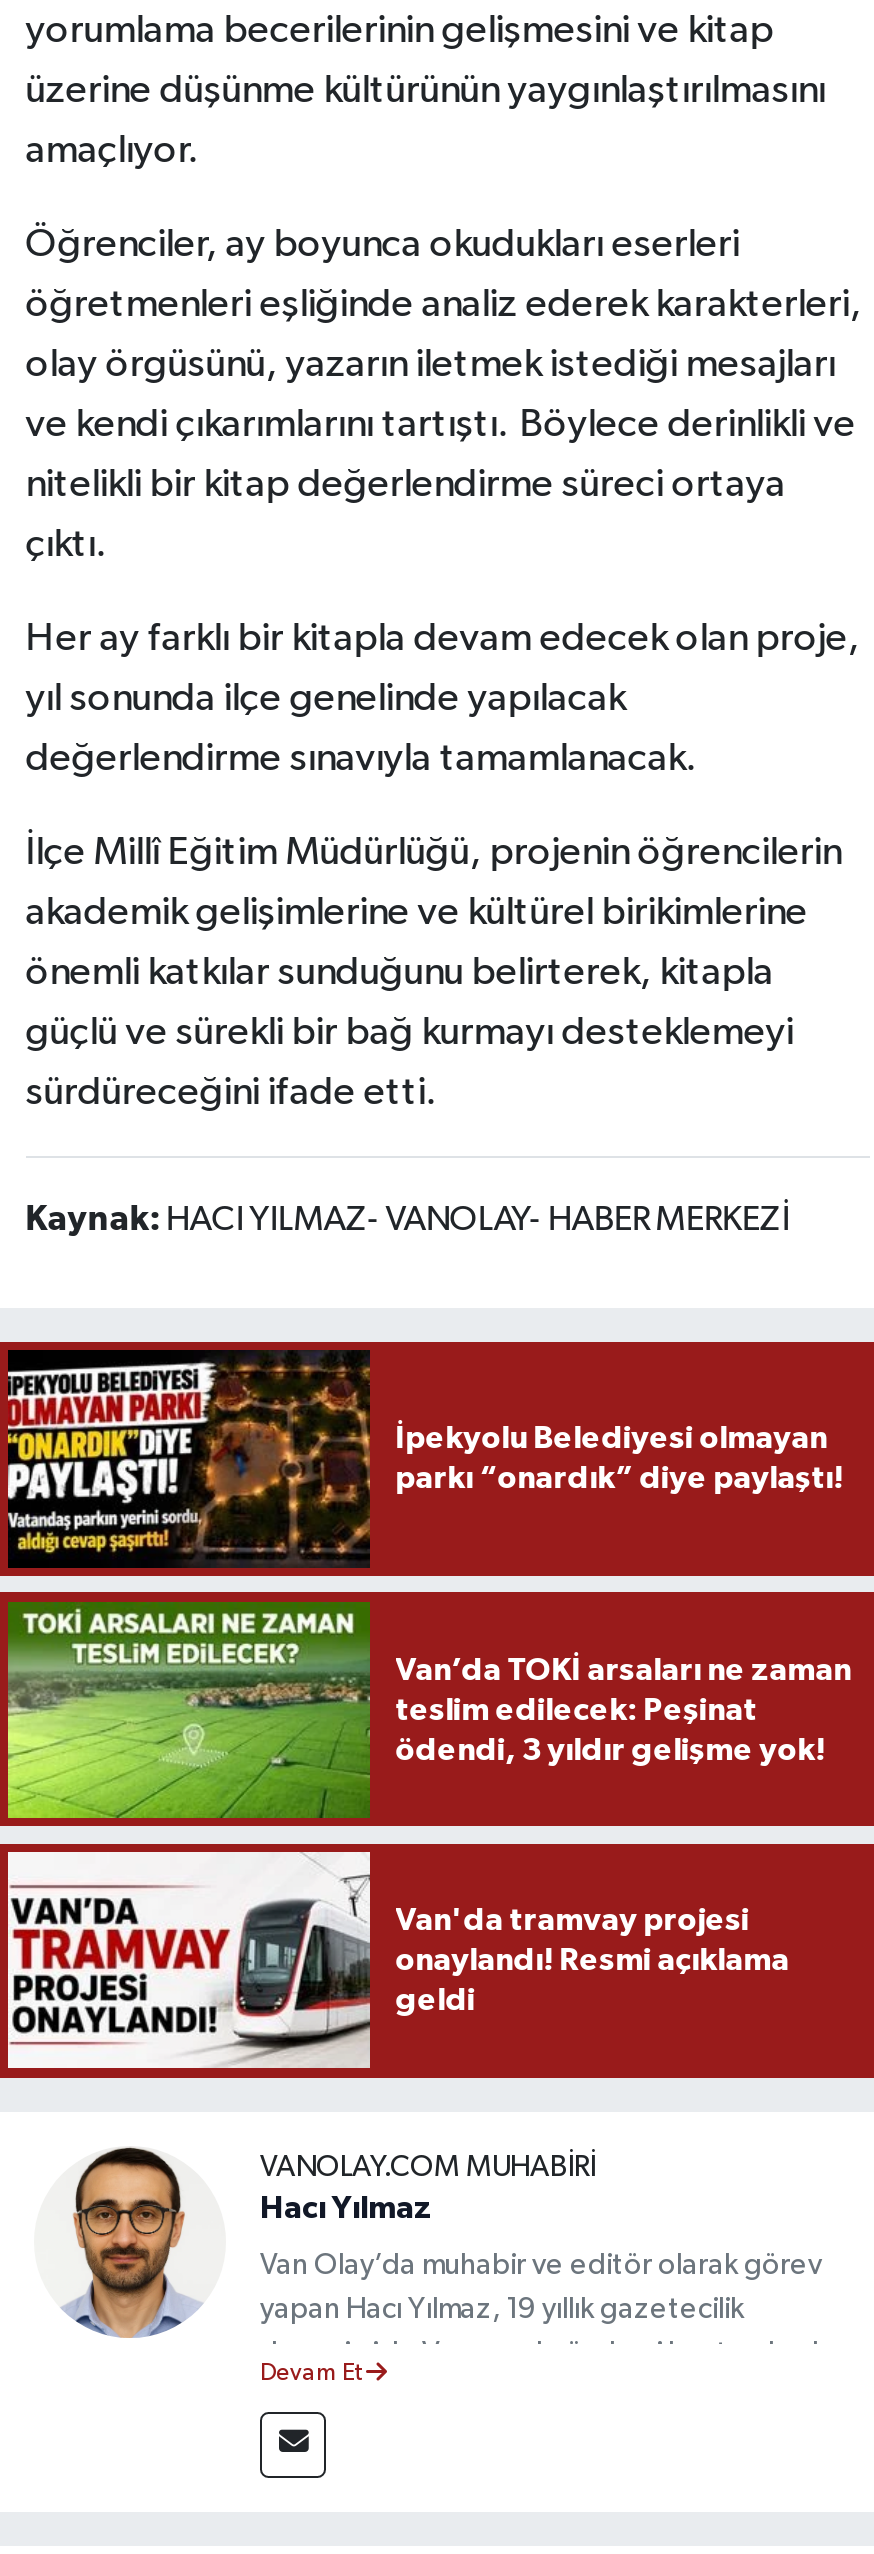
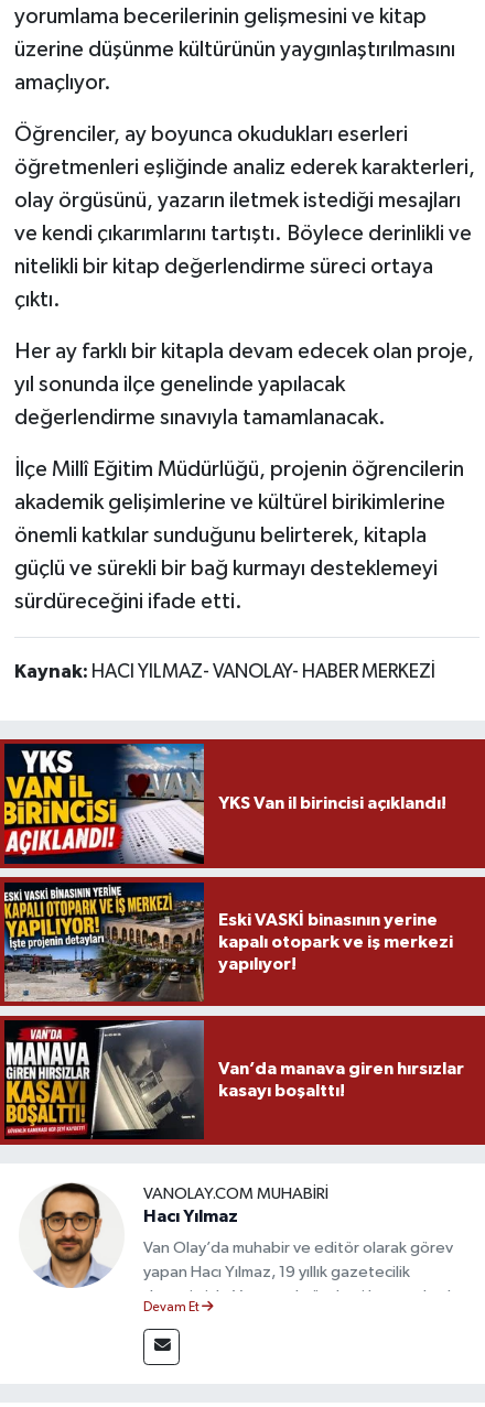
[6,1348,843,1570] [image] | İpekyolu Belediyesi olmayan | parkı “onardık” diye paylaştı! -> [3,743,446,865] [image] | YKS Van il birincisi açıklandı!
[6,1602,851,1820] [image] | Van’da TOKİ arsaları ne zaman | teslim edilecek: Peşinat | ödendi, 3 yıldır gelişme yok! -> [3,881,453,1003] [image] | Eski VASKİ binasının yerine | kapalı otopark ve iş merkezi | yapılıyor!
[6,1850,789,2070] [image] | Van'da tramvay projesi | onaylandı! Resmi açıklama | geldi -> [3,1019,464,1140] [image] | Van’da manava giren hırsızlar | kasayı boşalttı!

